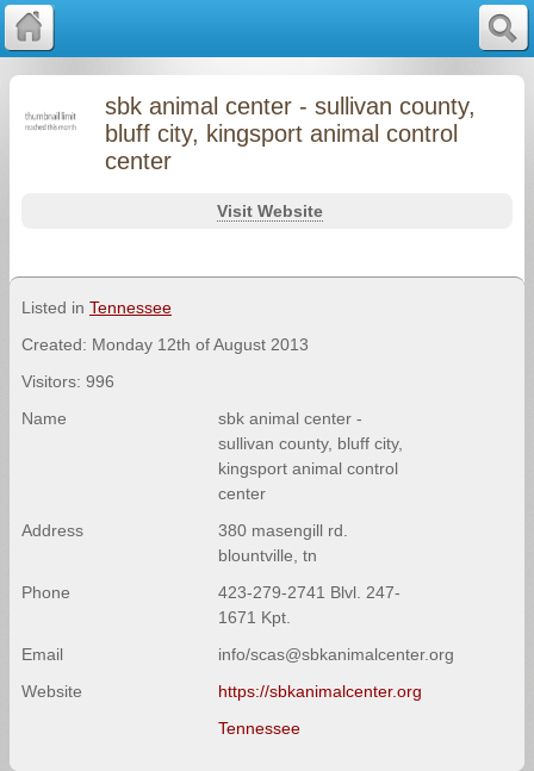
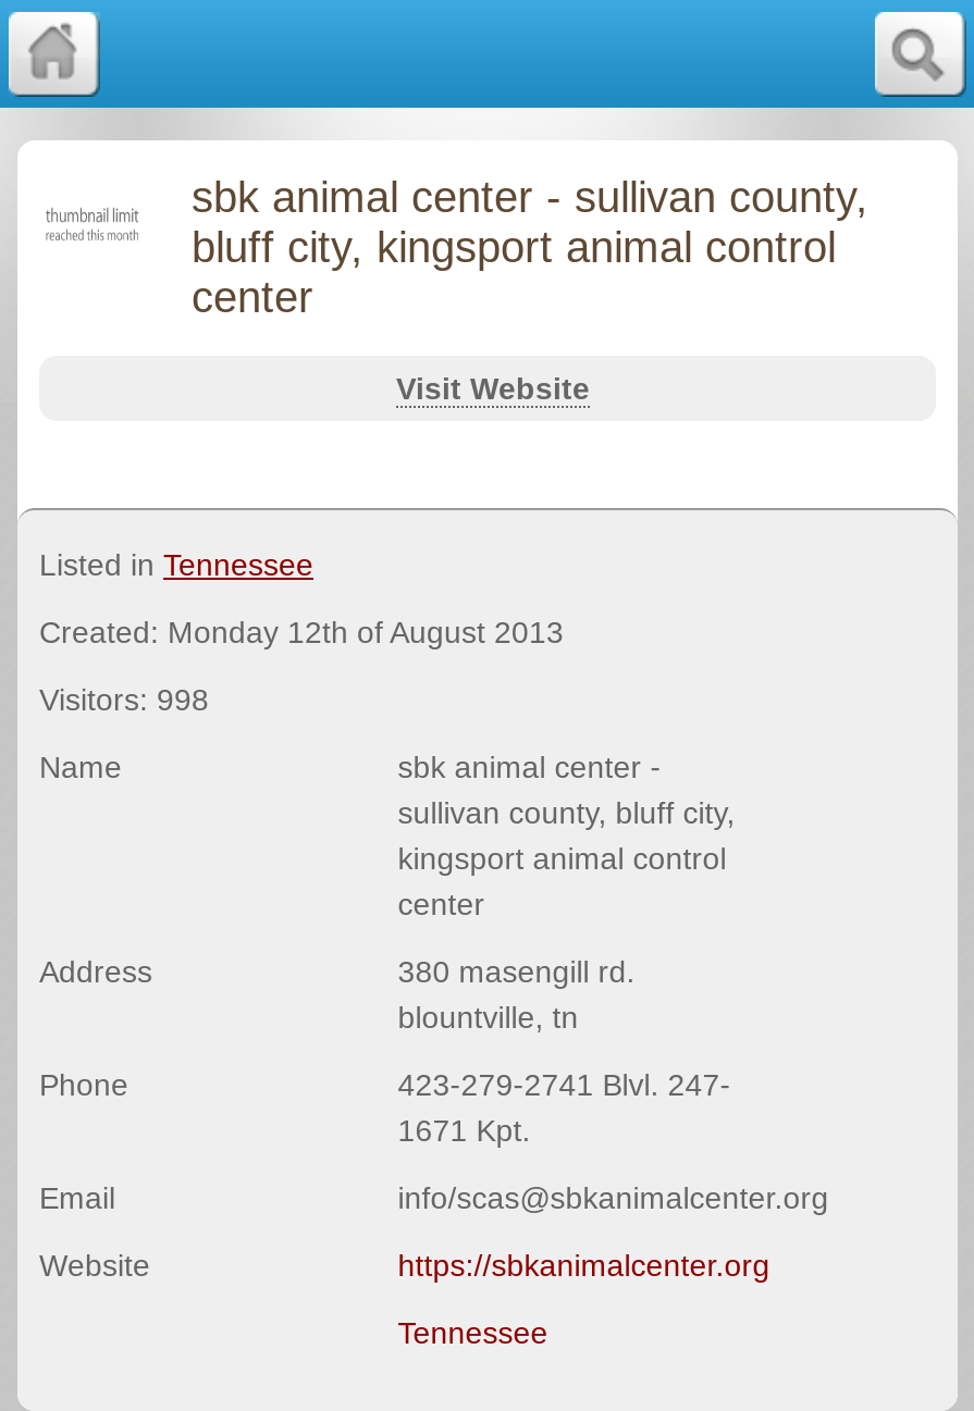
[21,372,114,391] Visitors: 996 -> [39,682,209,717] Visitors: 998

